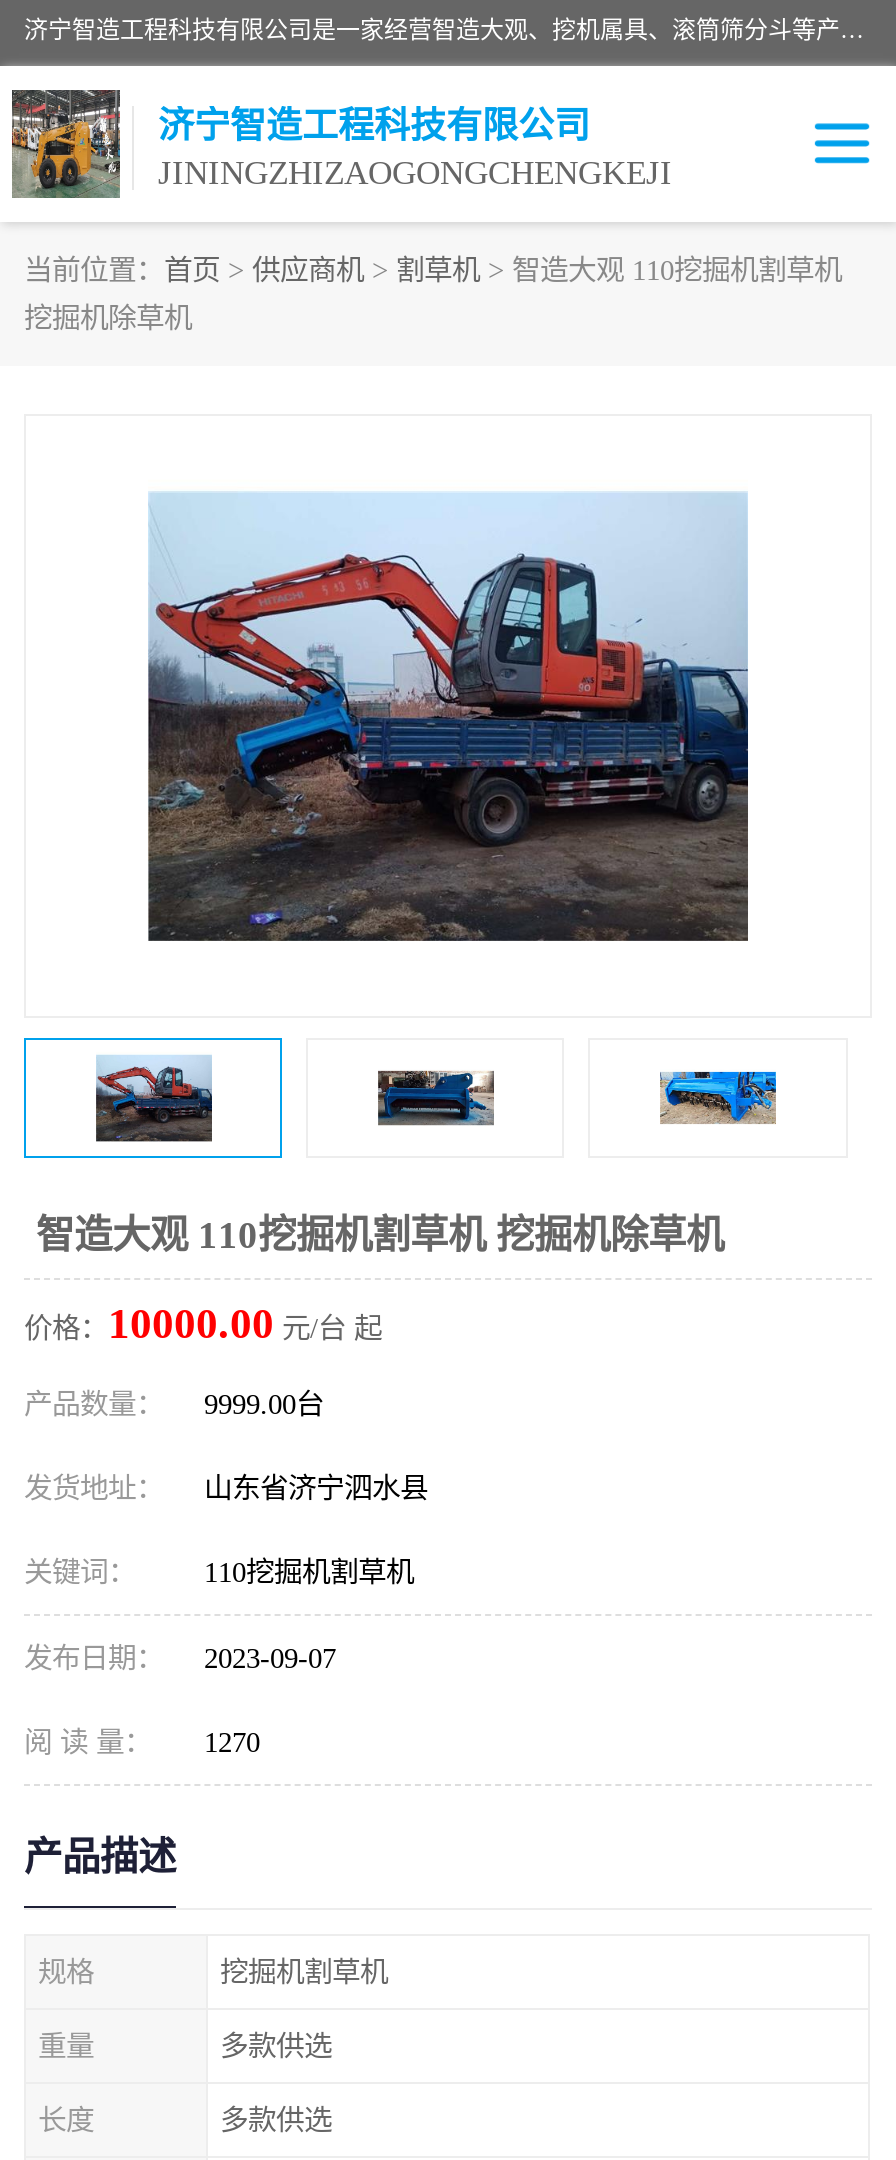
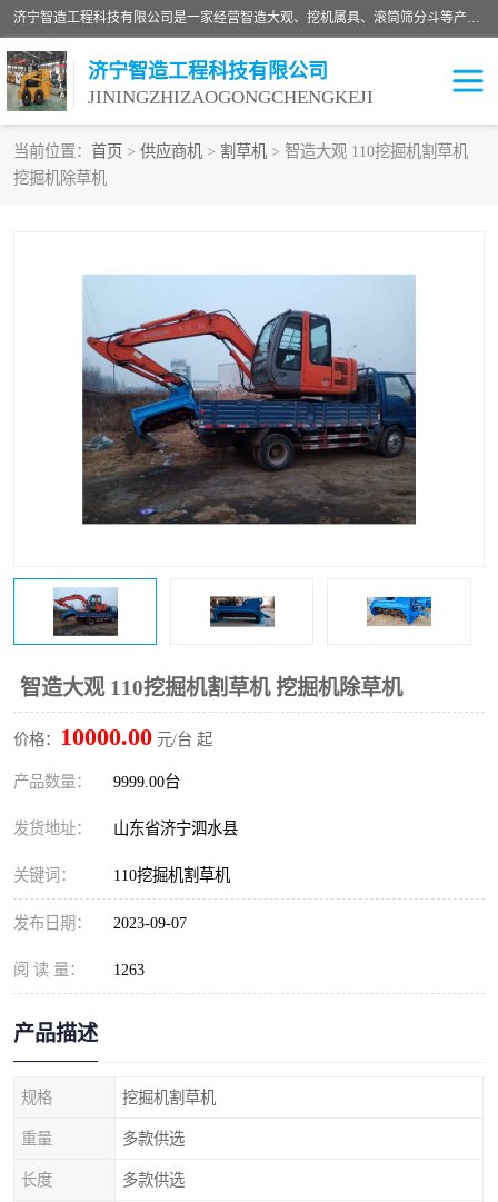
[24,1726,260,1758] 阅 读 量： 1270 -> [13,961,145,979] 阅 读 量： 1263

